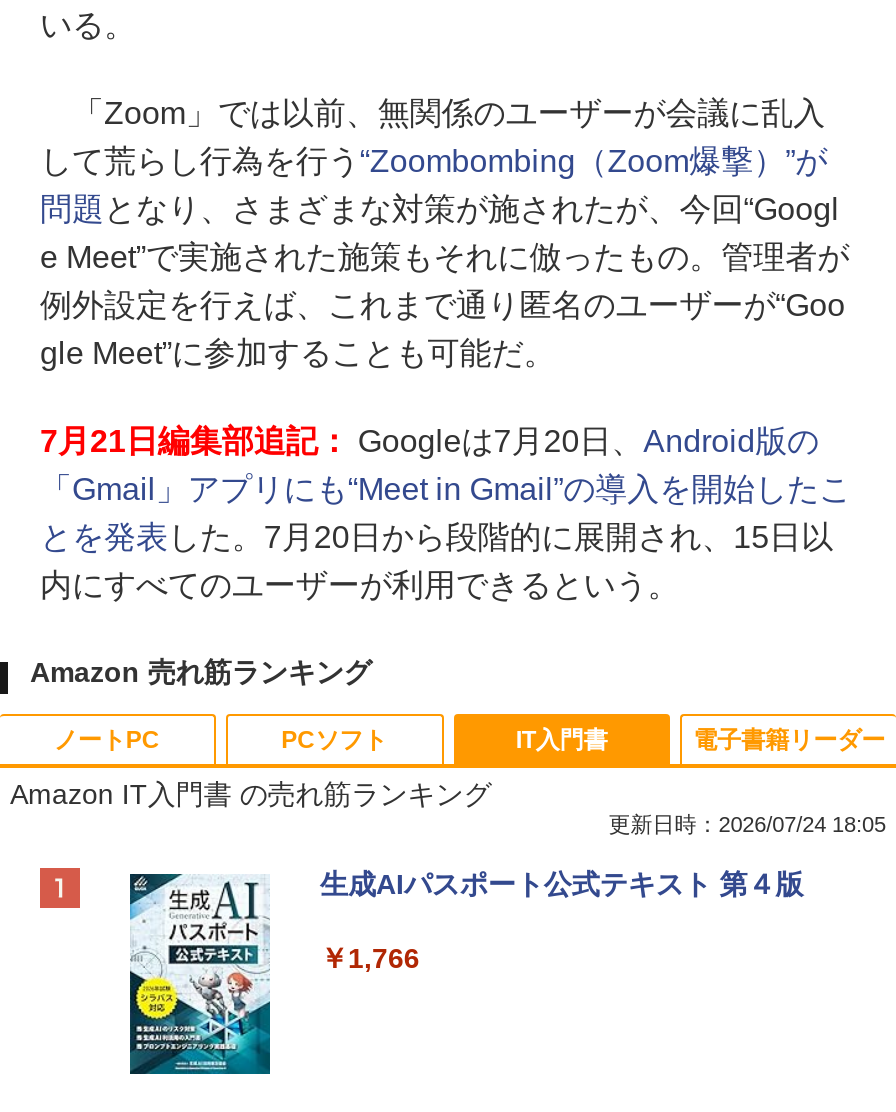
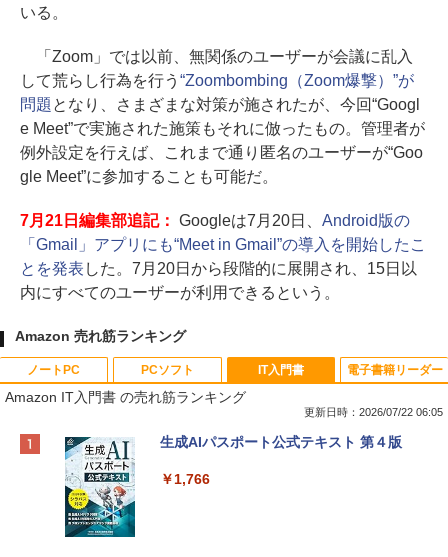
[609,811,886,835] 更新日時：2026/07/24 18:05 -> [304,406,443,418] 更新日時：2026/07/22 06:05

